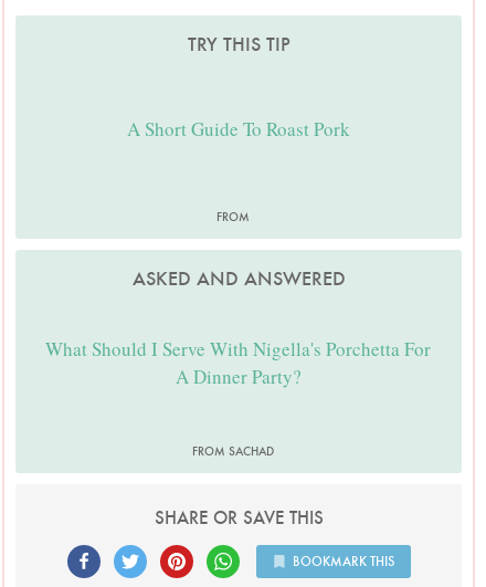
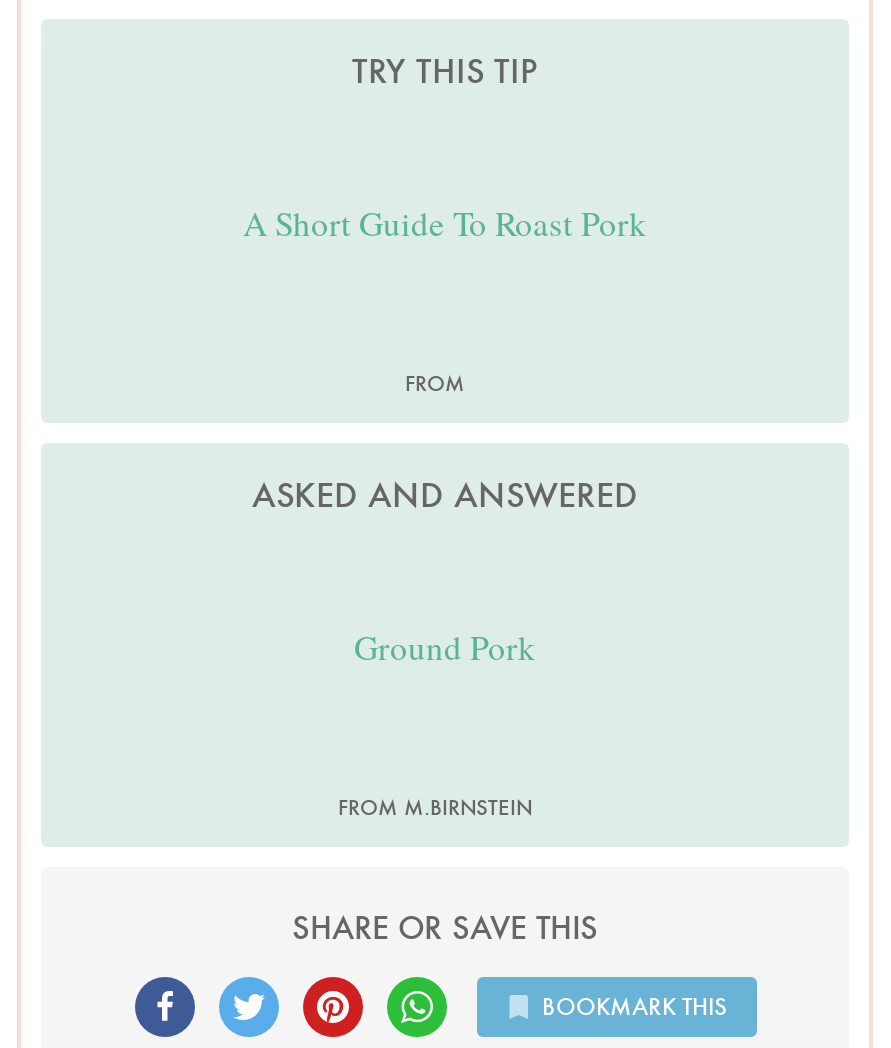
[46,336,431,389] What Should I Serve With Nigella's Porchetta For | A Dinner Party? -> [354,624,536,670] Ground Pork
[192,444,274,459] FROM SACHAD -> [338,793,532,821] FROM M.BIRNSTEIN

